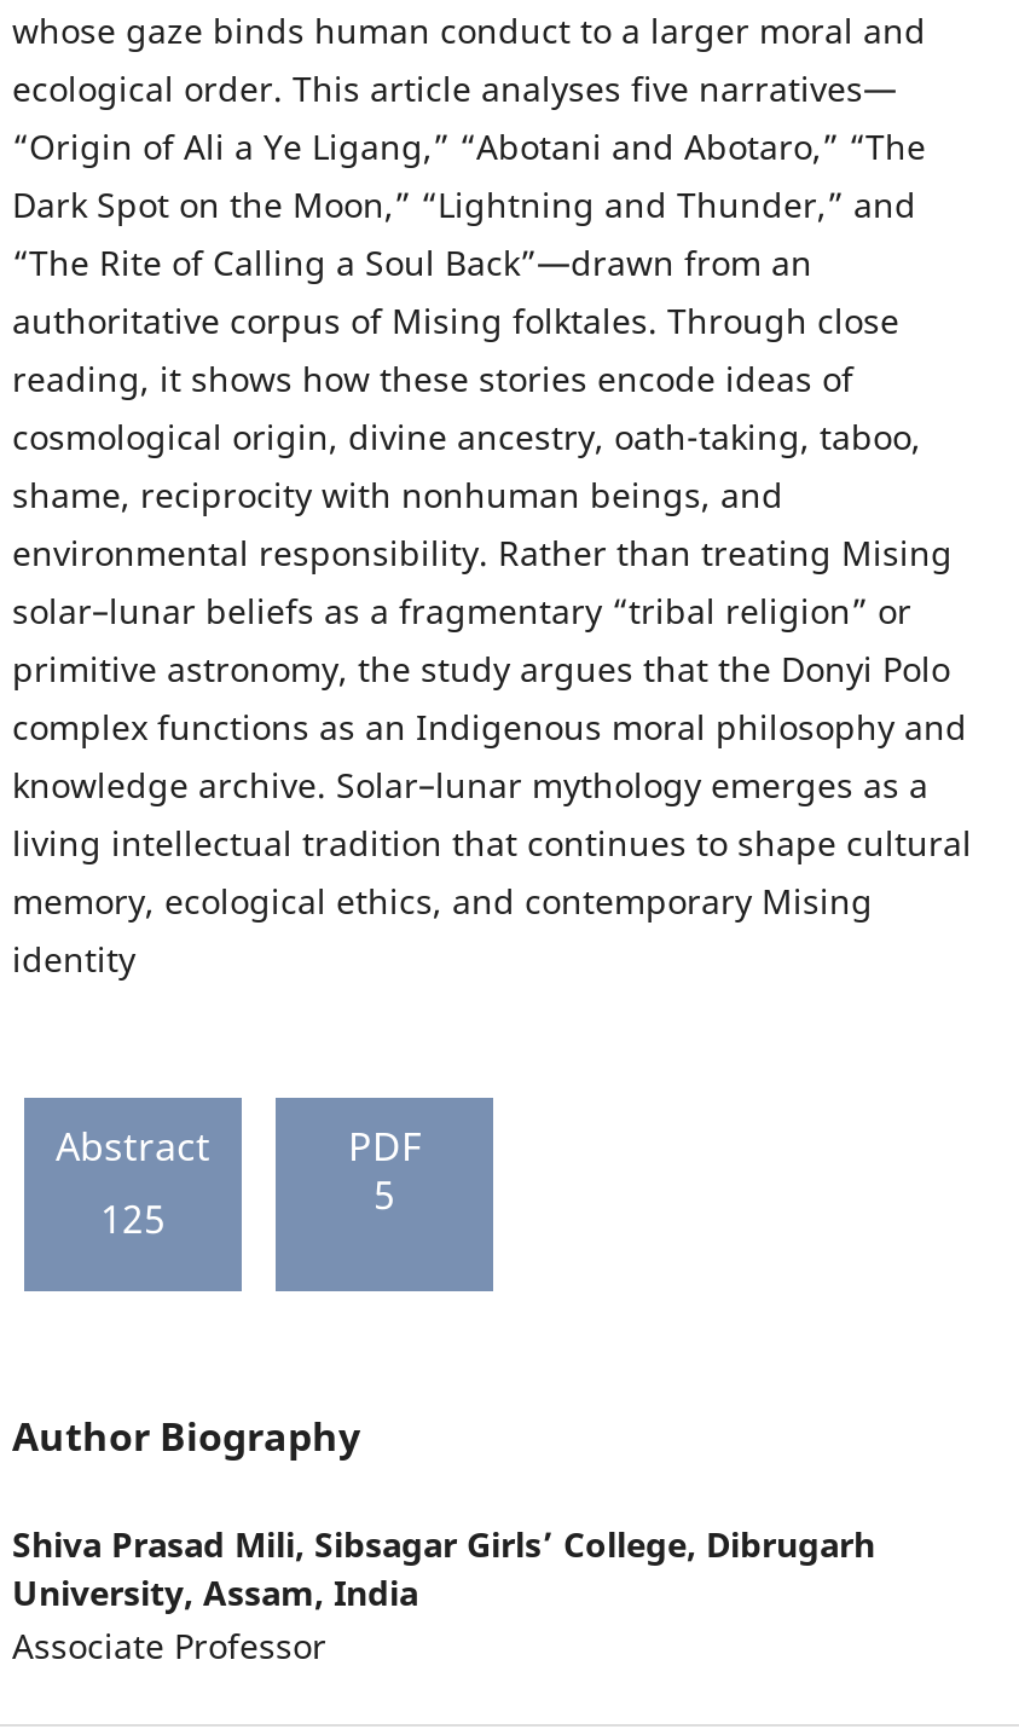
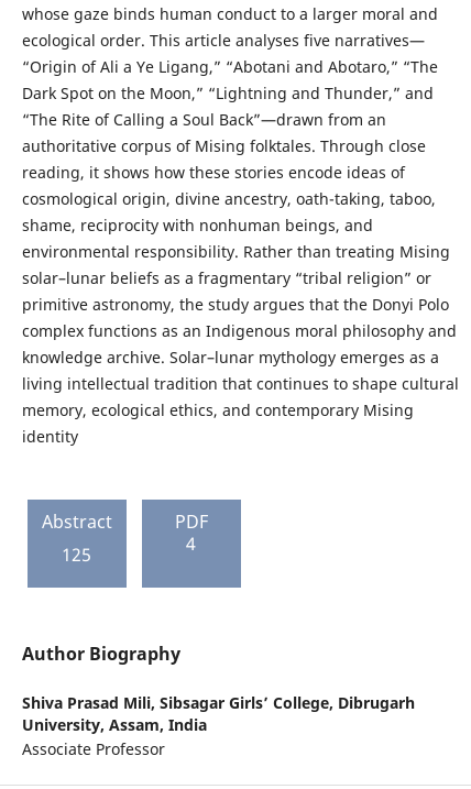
[374,1168,395,1221] 5 -> [187,532,196,556] 4

